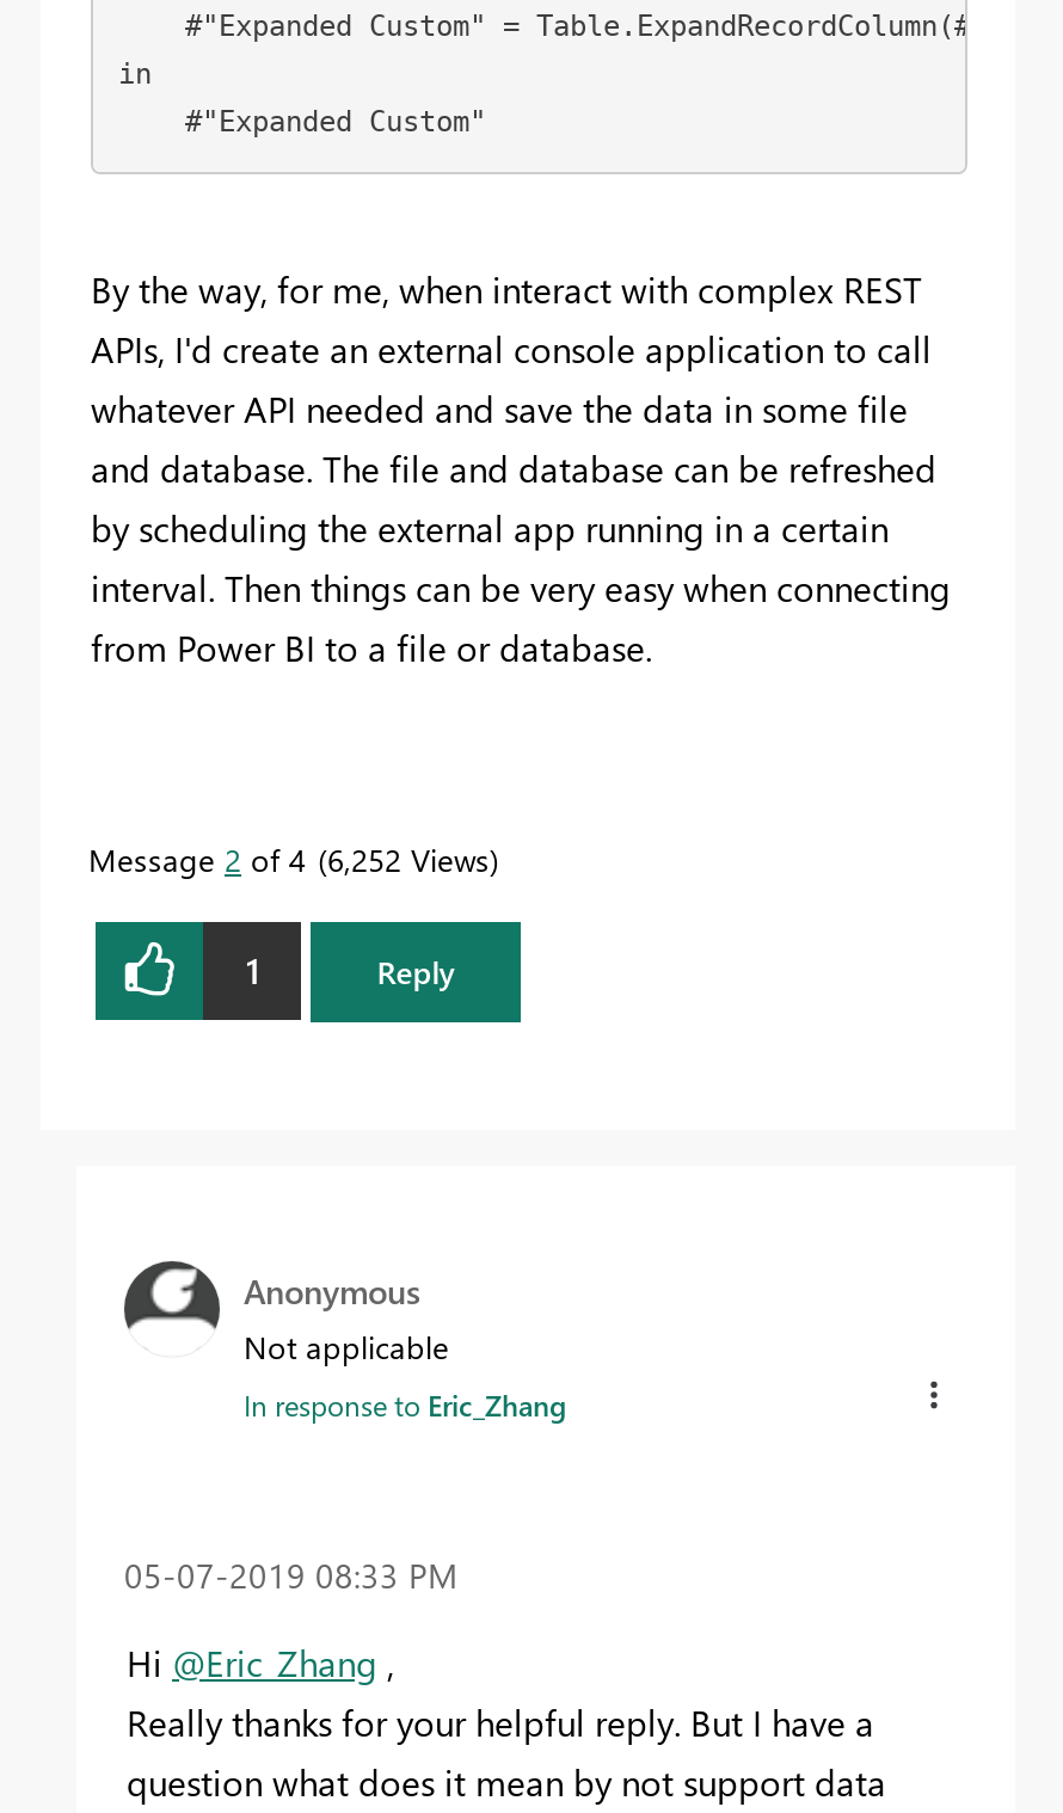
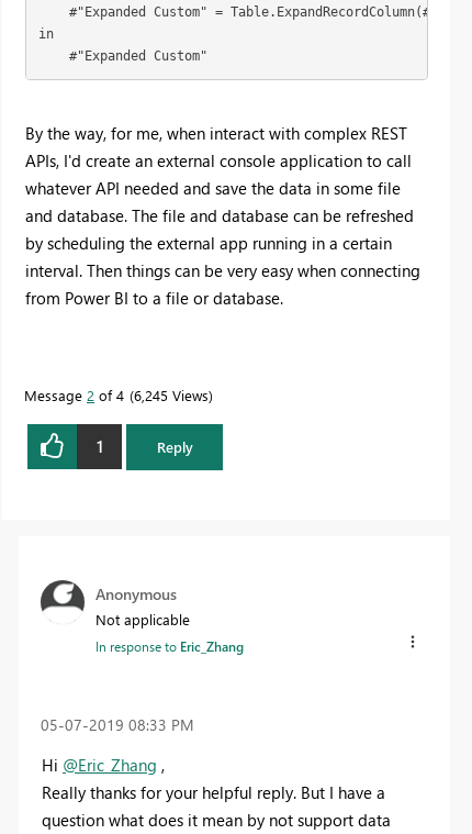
[88,838,490,879] Message 2 of 4 6,252 Views -> [24,385,209,404] Message 2 of 4 6,245 Views

